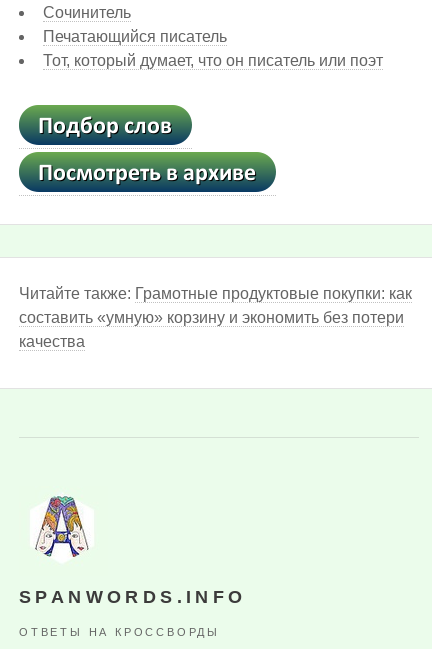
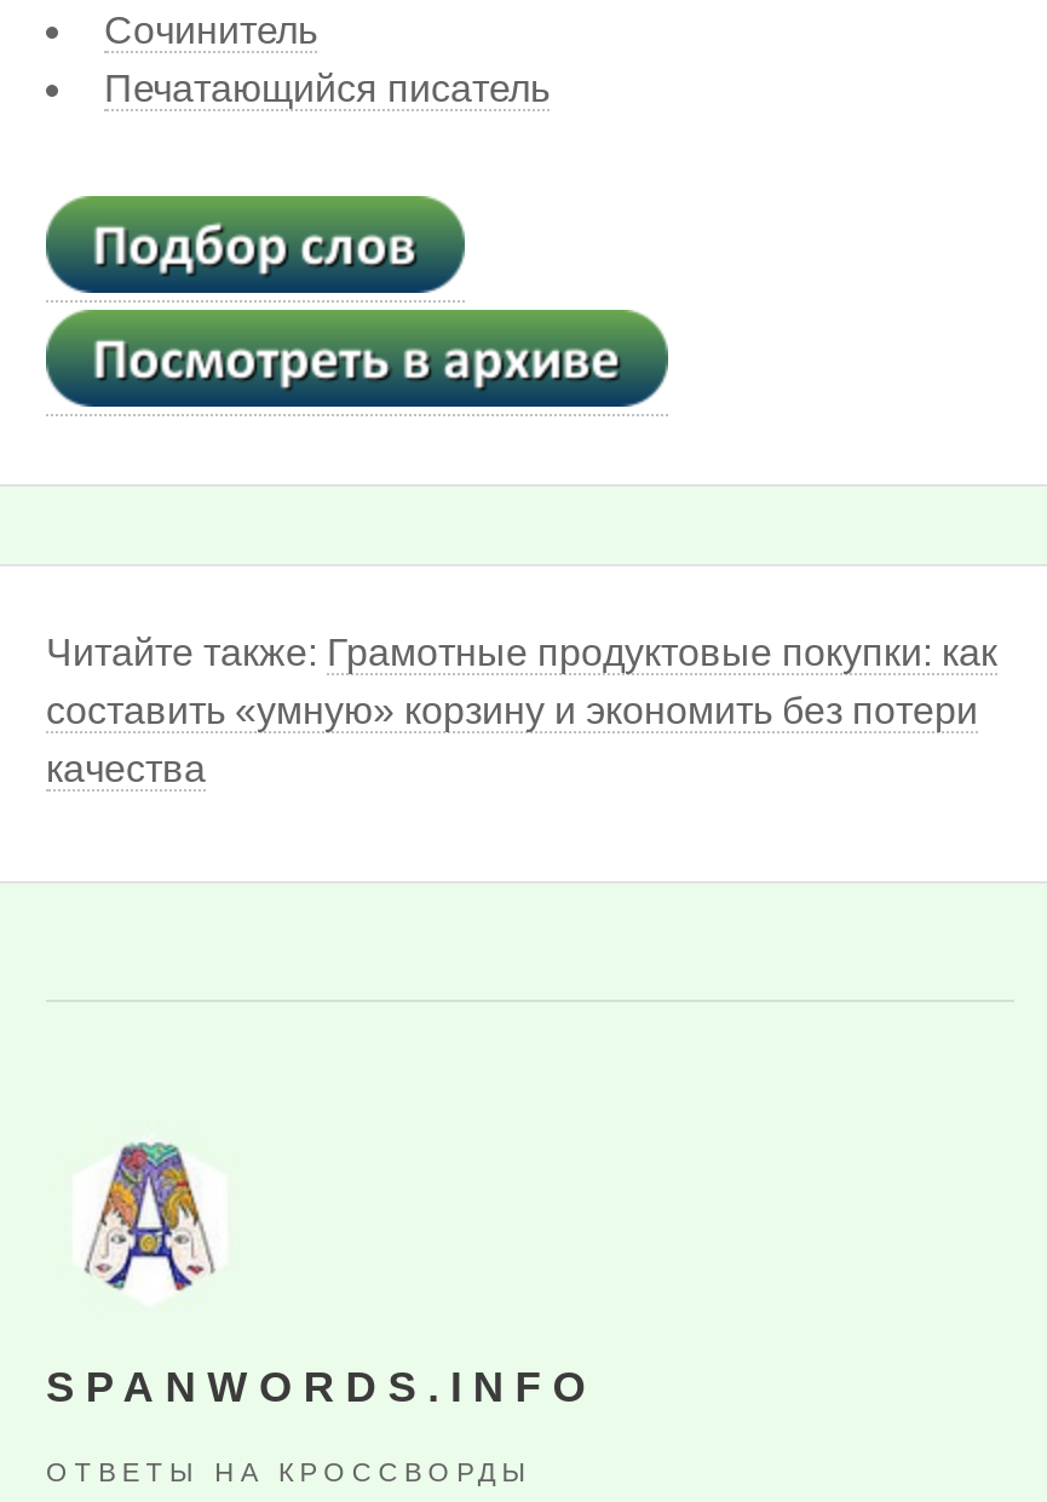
[43,52,383,69] Тот, который думает, что он писатель или поэт -> none

